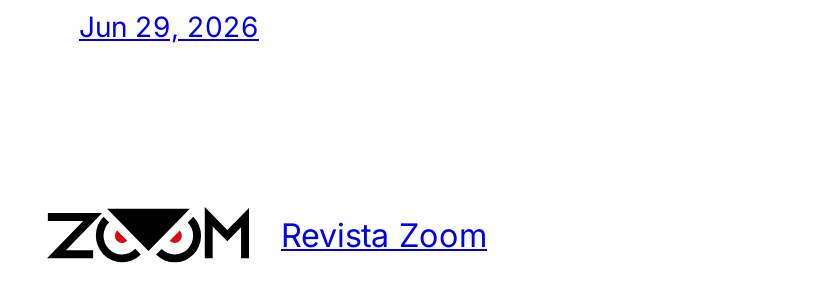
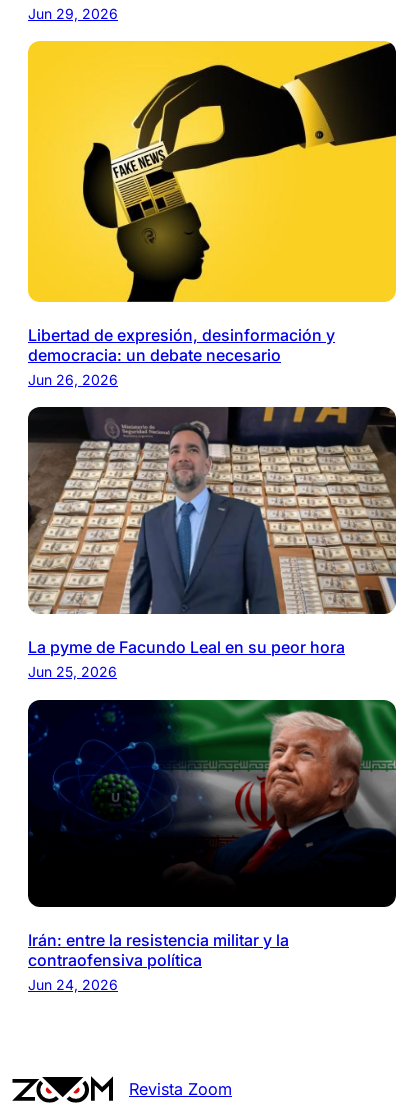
none -> [27,40,397,388] [image] | Libertad de expresión, desinformación y | democracia: un debate necesario | Jun 26, 2026
none -> [27,406,397,680] [image] | La pyme de Facundo Leal en su peor hora | Jun 25, 2026
none -> [27,699,397,993] [image] | Irán: entre la resistencia militar y la | contraofensiva política | Jun 24, 2026

